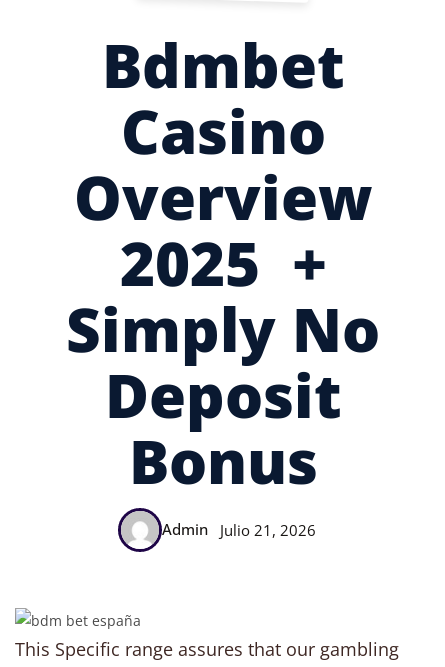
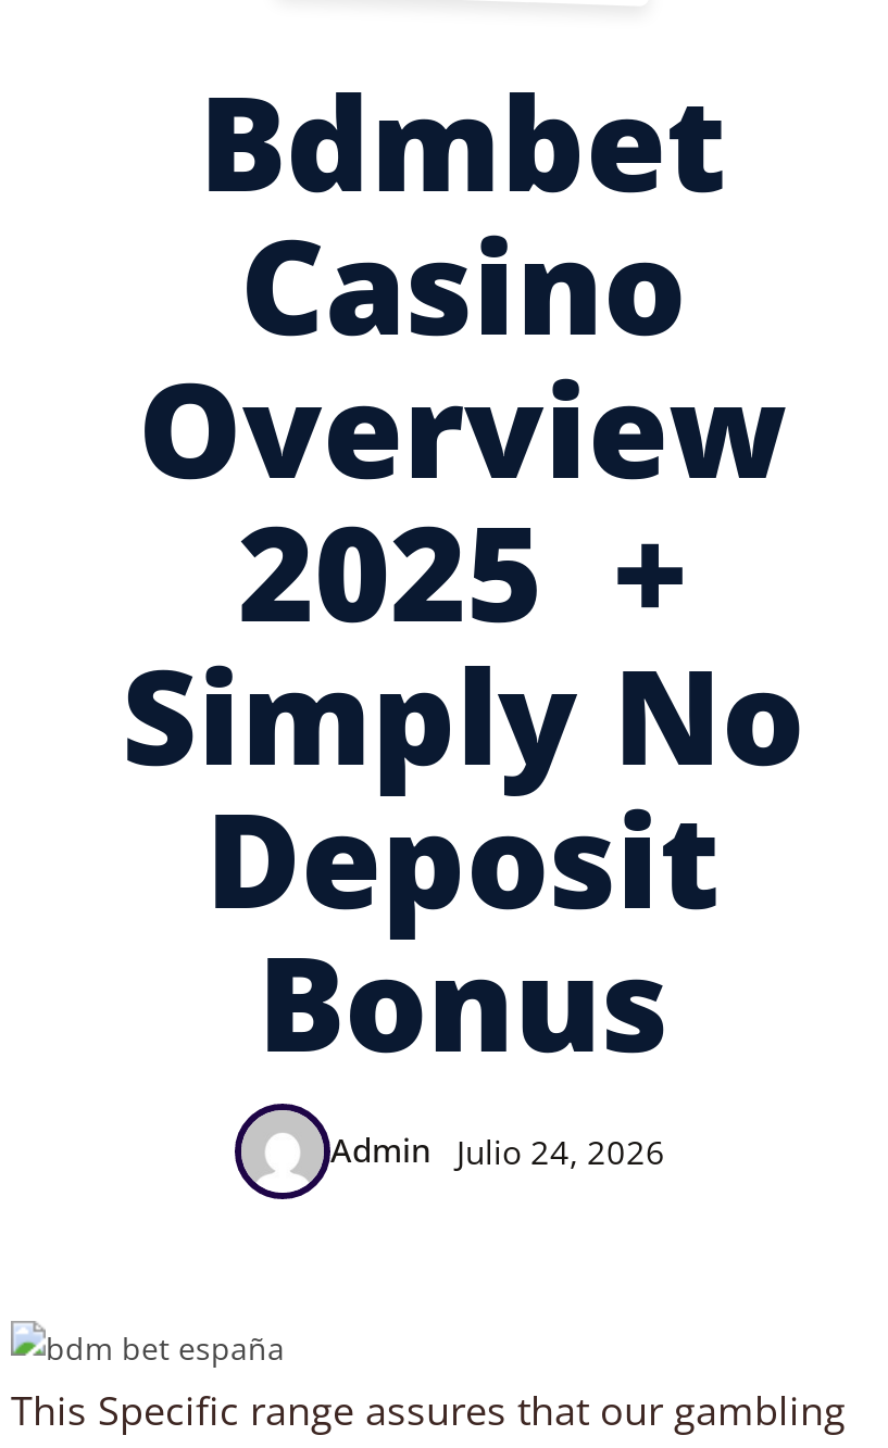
[162,519,316,540] Admin Julio 21, 2026 -> [330,1128,665,1173] Admin Julio 24, 2026

